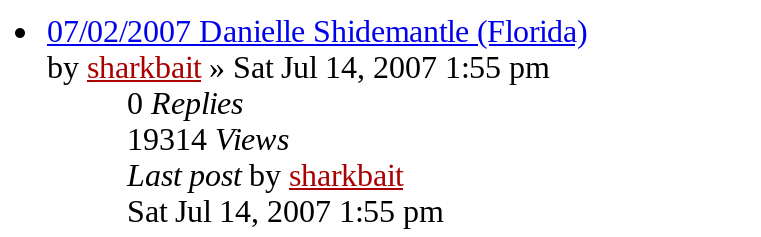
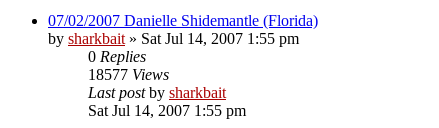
[127,122,289,156] 19314 Views -> [88,66,169,83] 18577 Views

